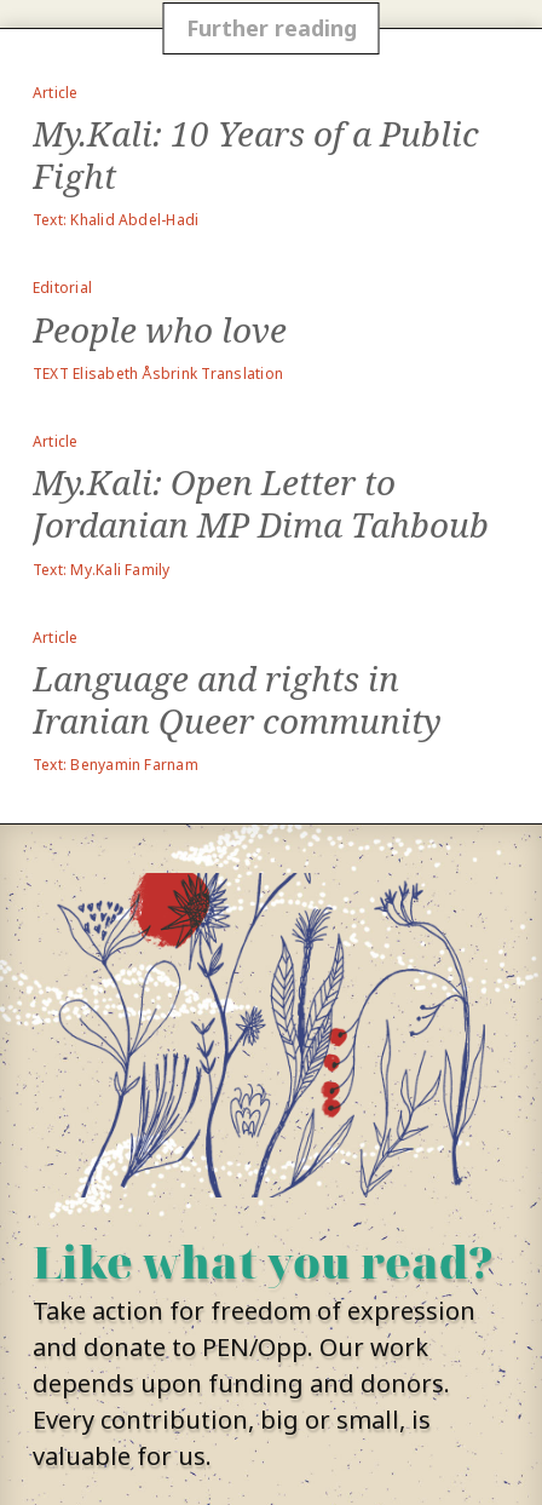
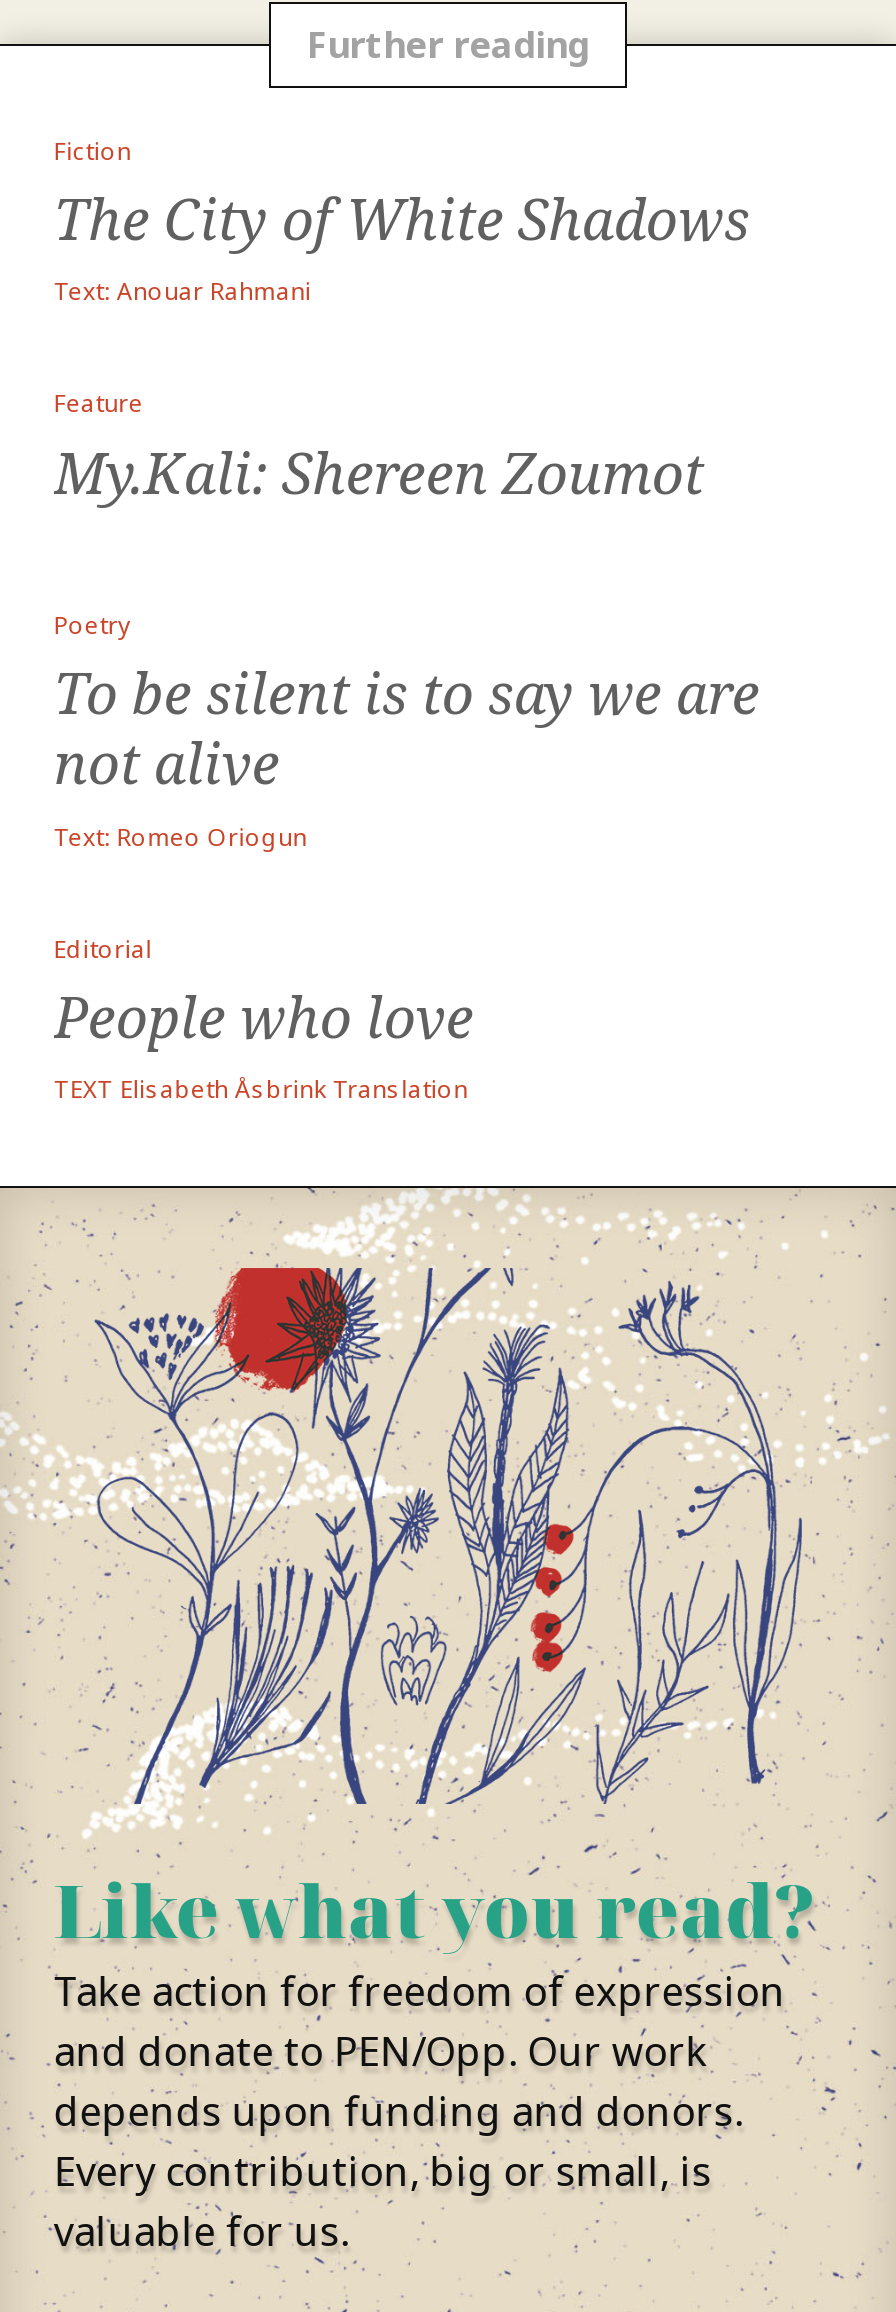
[33,82,479,231] Article | My.Kali: 10 Years of a Public | Fight | Text: Khalid Abdel-Hadi -> [54,134,760,853] Fiction | The City of White Shadows | Text: Anouar Rahmani | Feature | My.Kali: Shereen Zoumot | Poetry | To be silent is to say we are | not alive | Text: Romeo Oriogun
moved [33,278,287,384] -> [54,931,474,1106]: Editorial | People who love | TEXT Elisabeth Åsbrink Translation
[33,431,489,775] Article | My.Kali: Open Letter to | Jordanian MP Dima Tahboub | Text: My.Kali Family | Article | Language and rights in | Iranian Queer community | Text: Benyamin Farnam -> none

